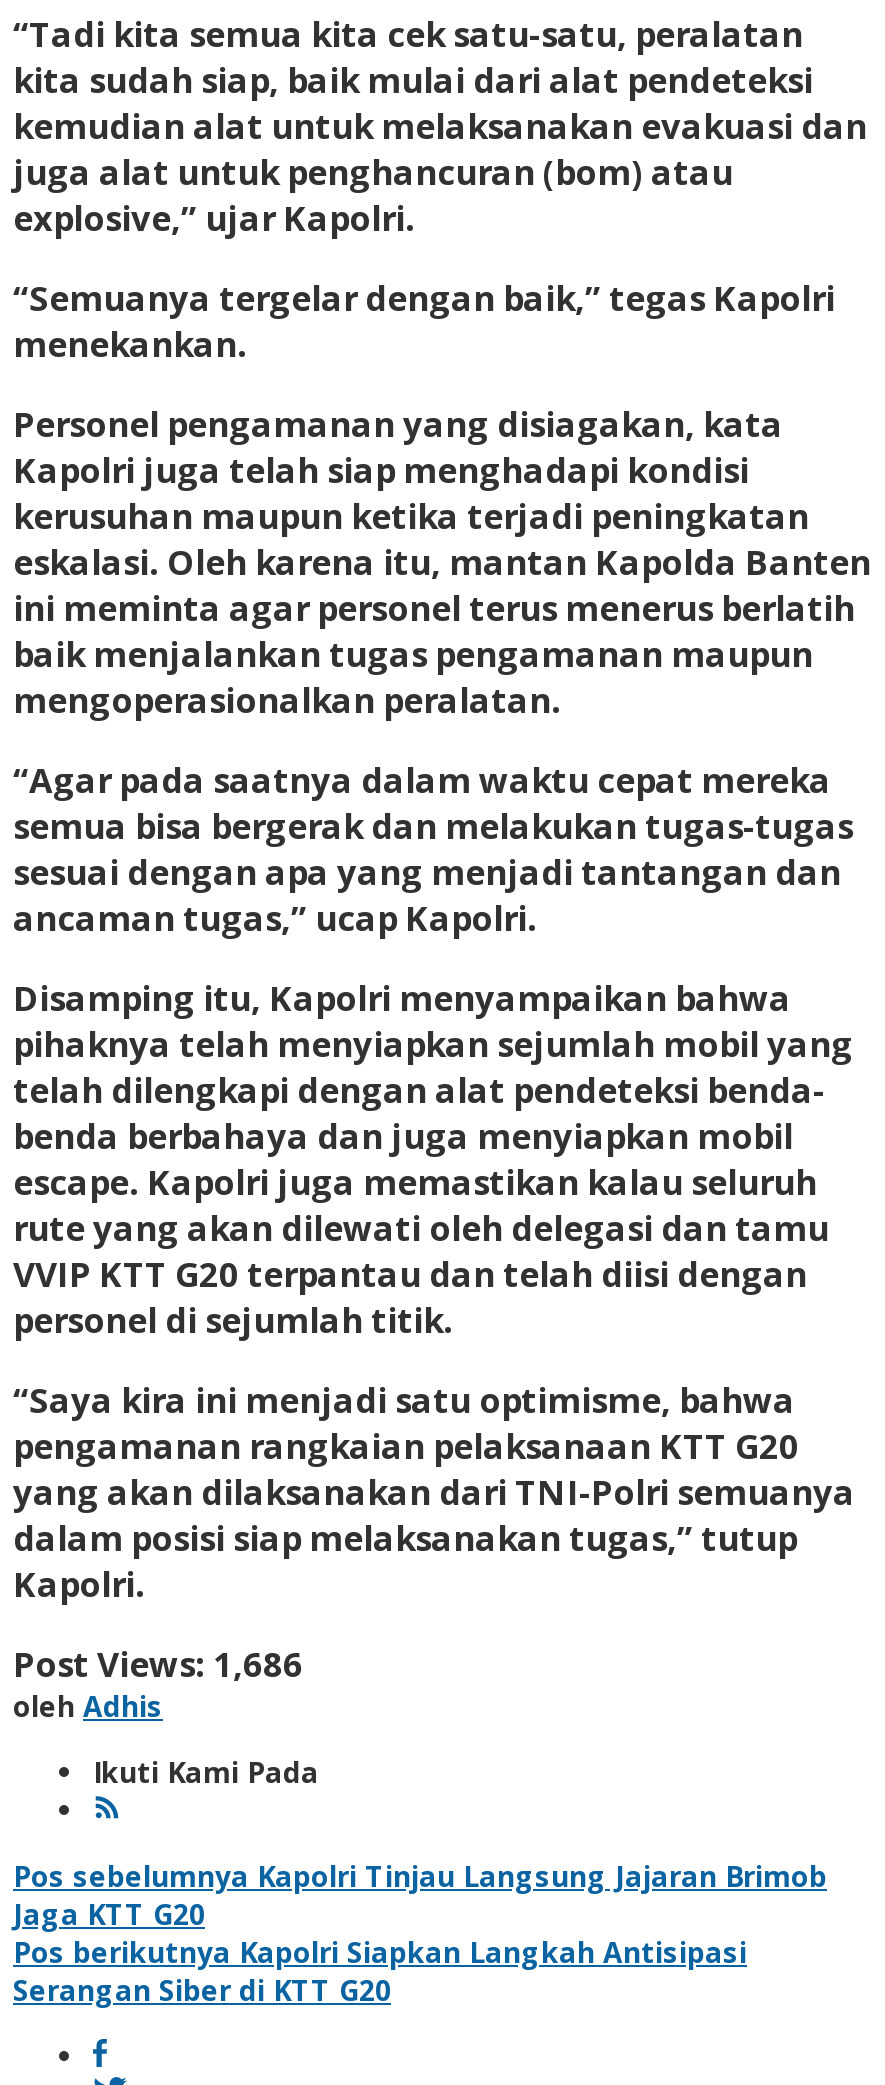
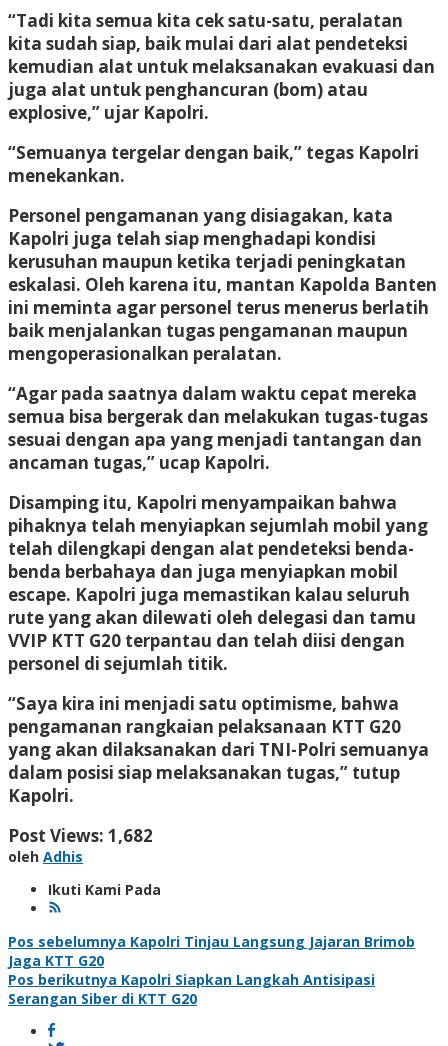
[13,1641,303,1687] Post Views: 1,686 -> [8,824,153,847] Post Views: 1,682

